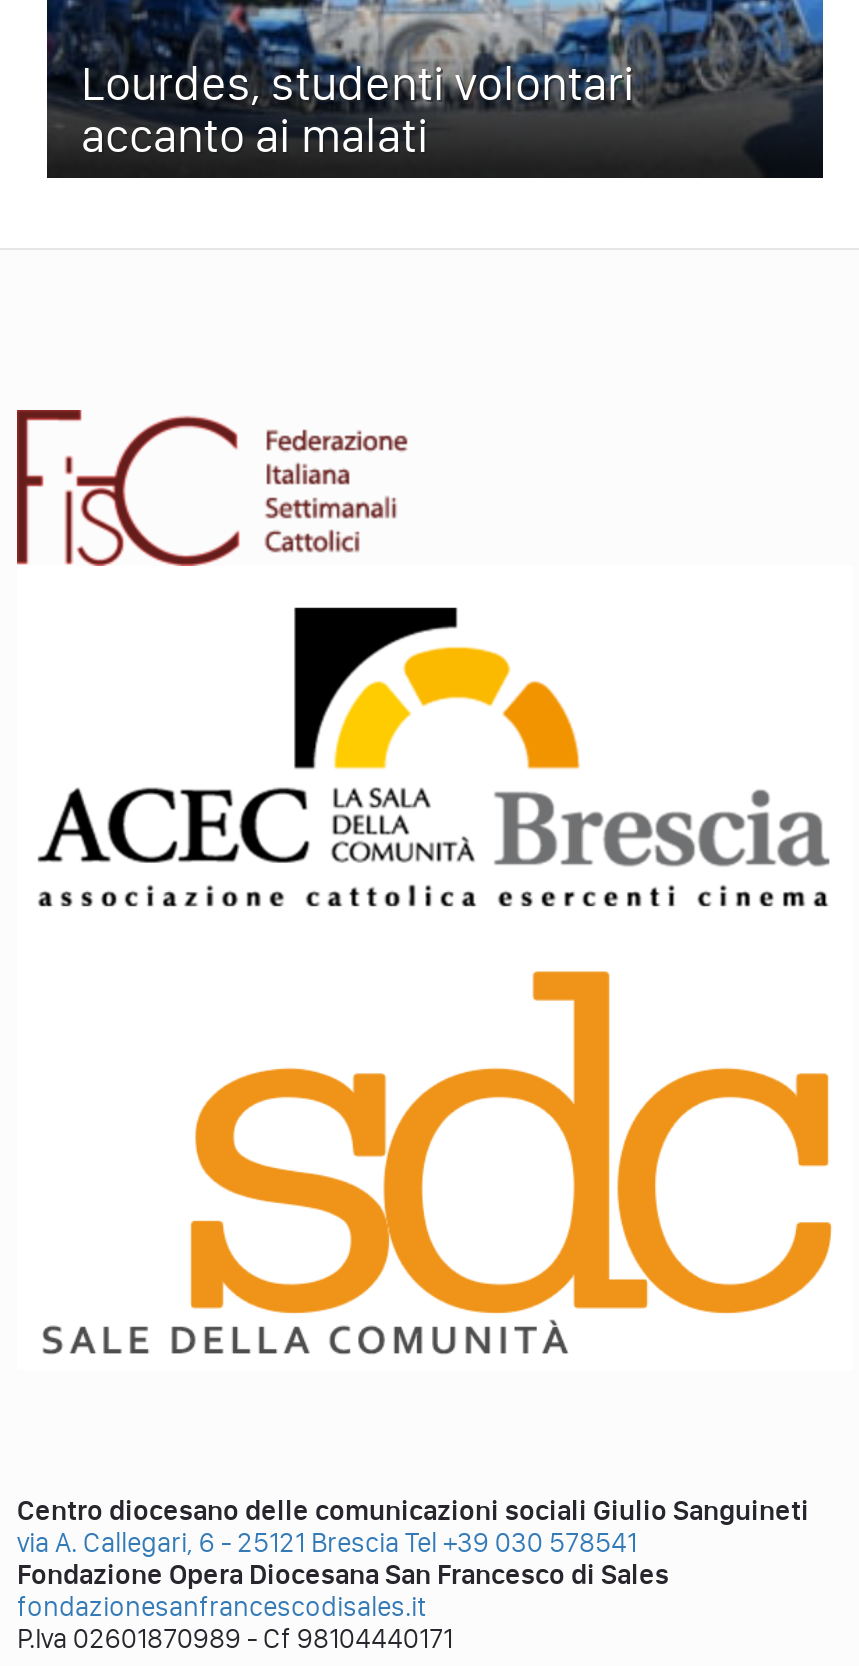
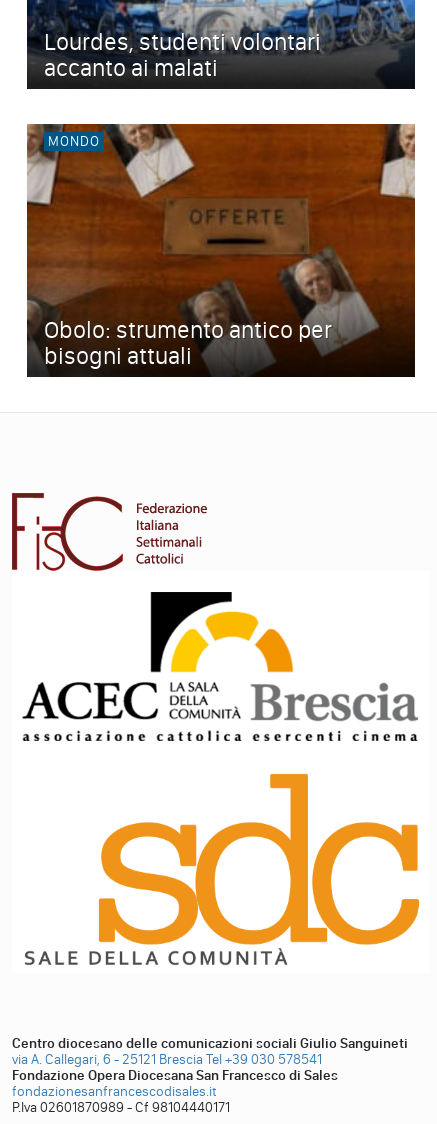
none -> [26,123,416,375] [image] | MONDO
none -> [44,315,332,370] Obolo: strumento antico per | bisogni attuali

